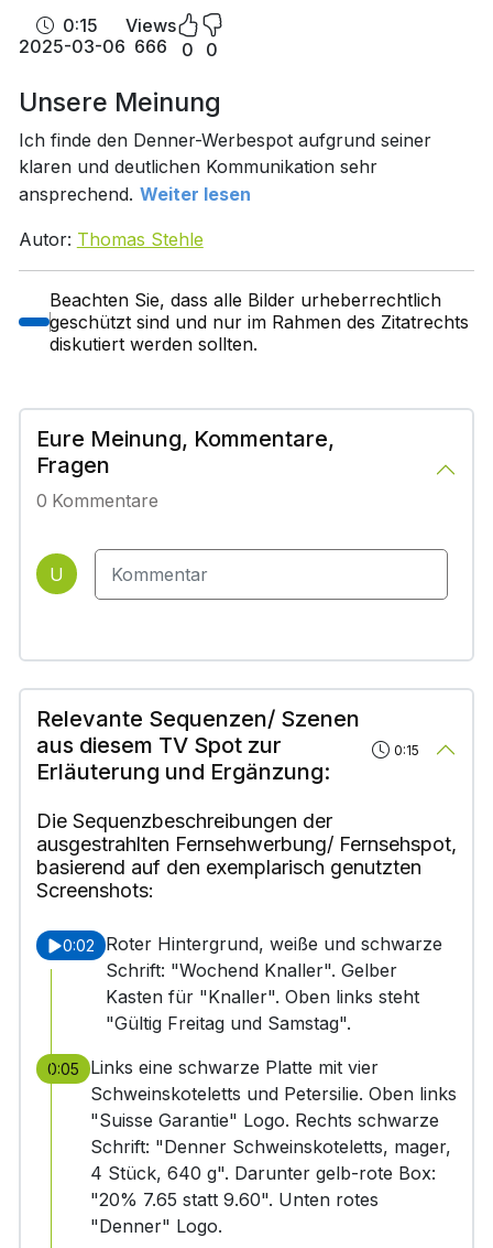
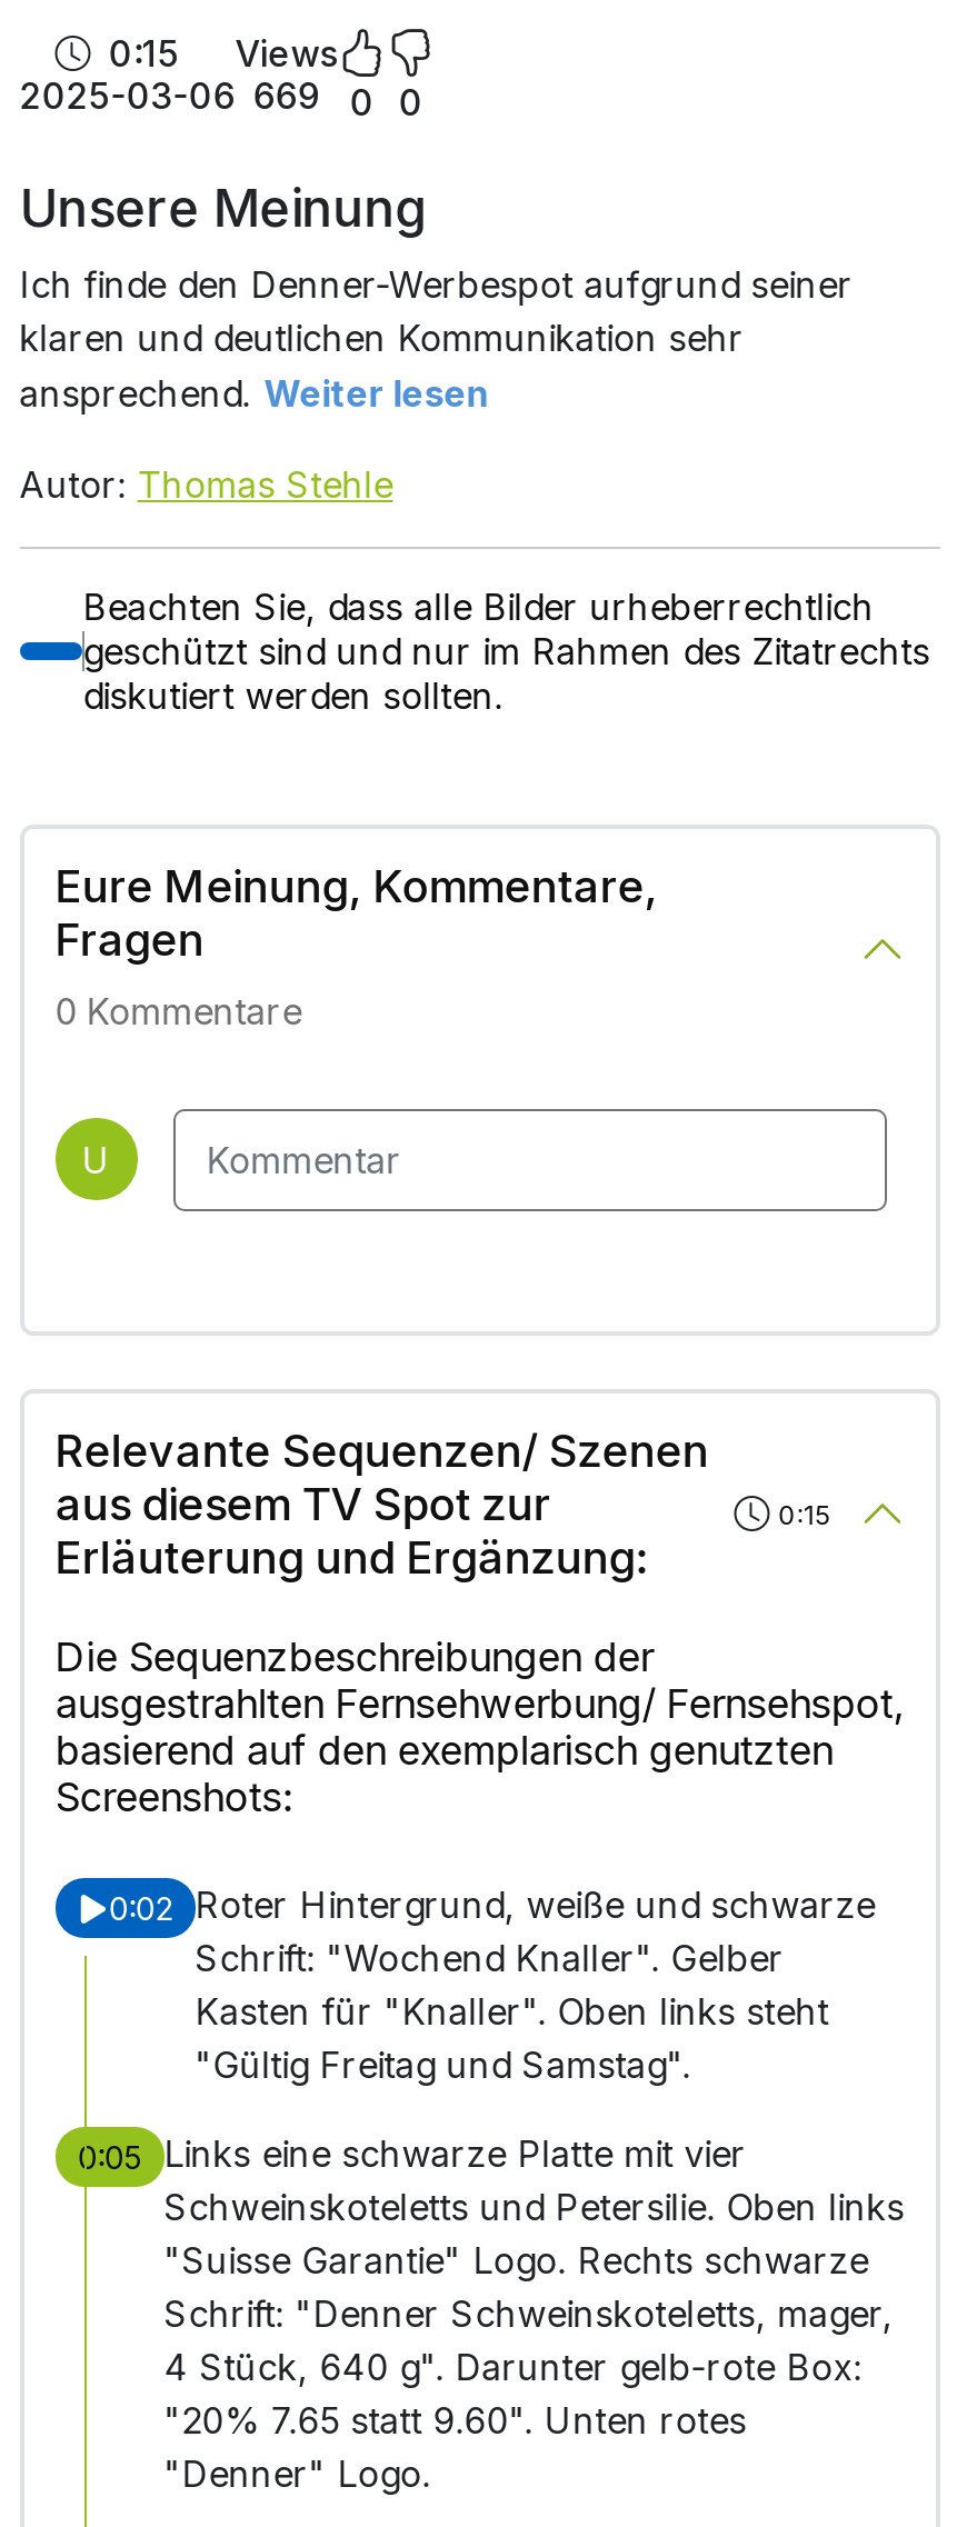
[18,35,218,61] 2025-03-06 666 0 0 -> [20,72,423,124] 2025-03-06 669 0 0

